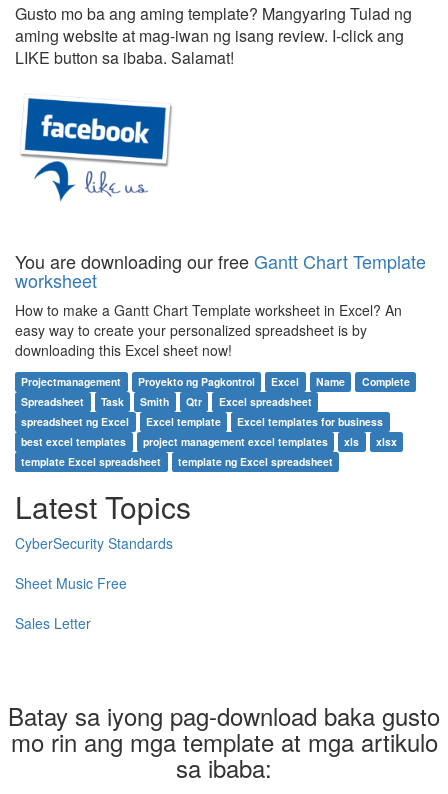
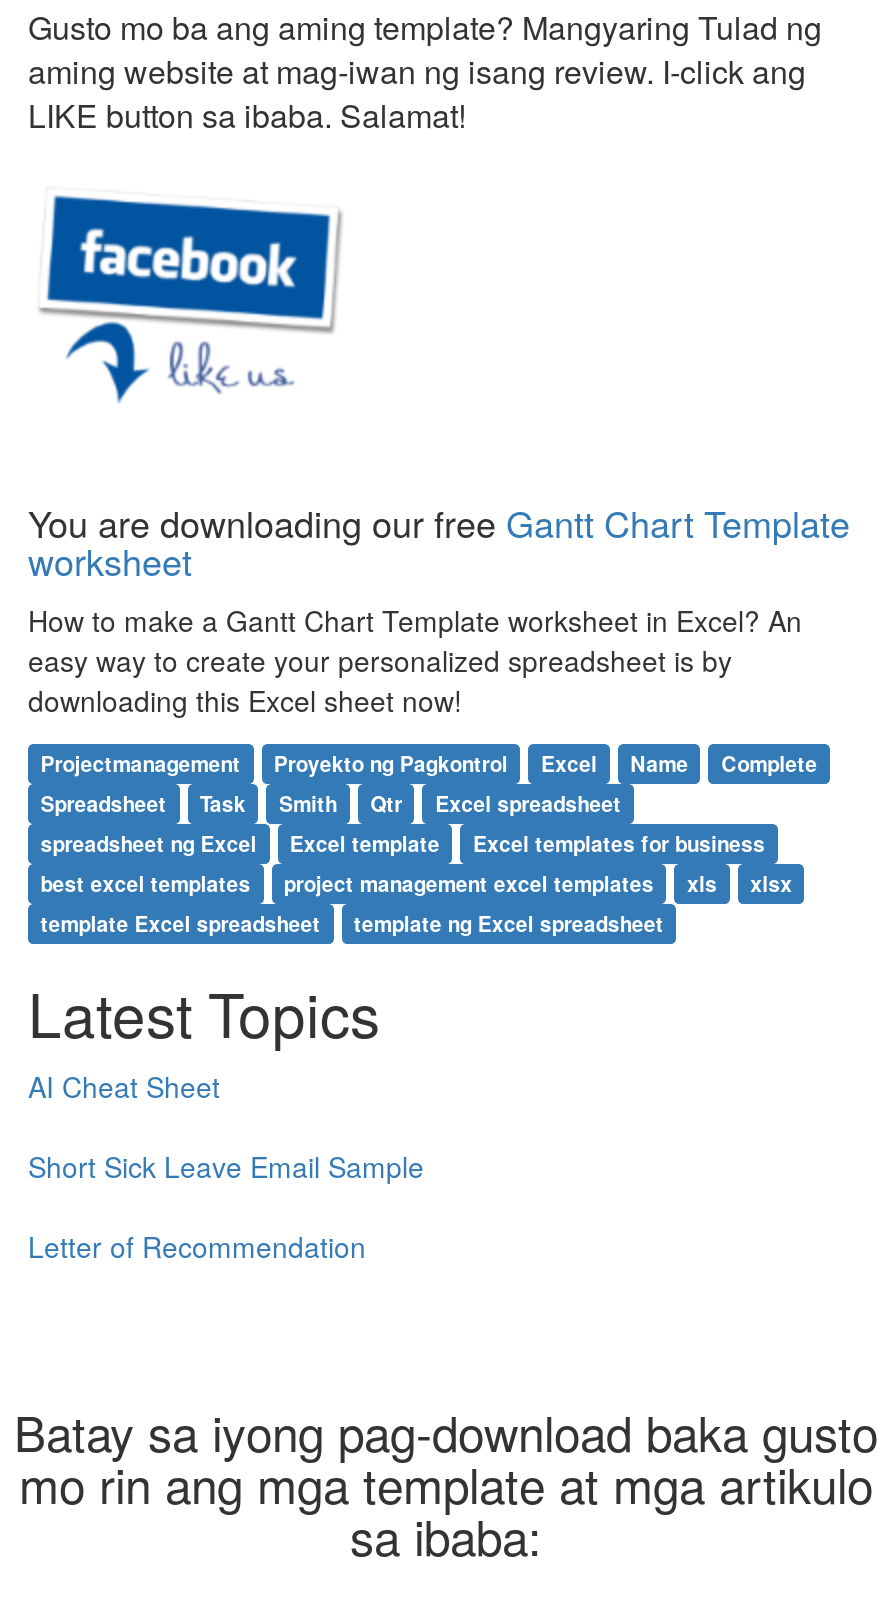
[15,533,173,553] CyberSecurity Standards -> [28,1066,220,1106] AI Cheat Sheet
[15,573,127,593] Sheet Music Free -> [28,1146,424,1186] Short Sick Leave Email Sample
[15,613,91,633] Sales Letter -> [28,1226,366,1266] Letter of Recommendation

